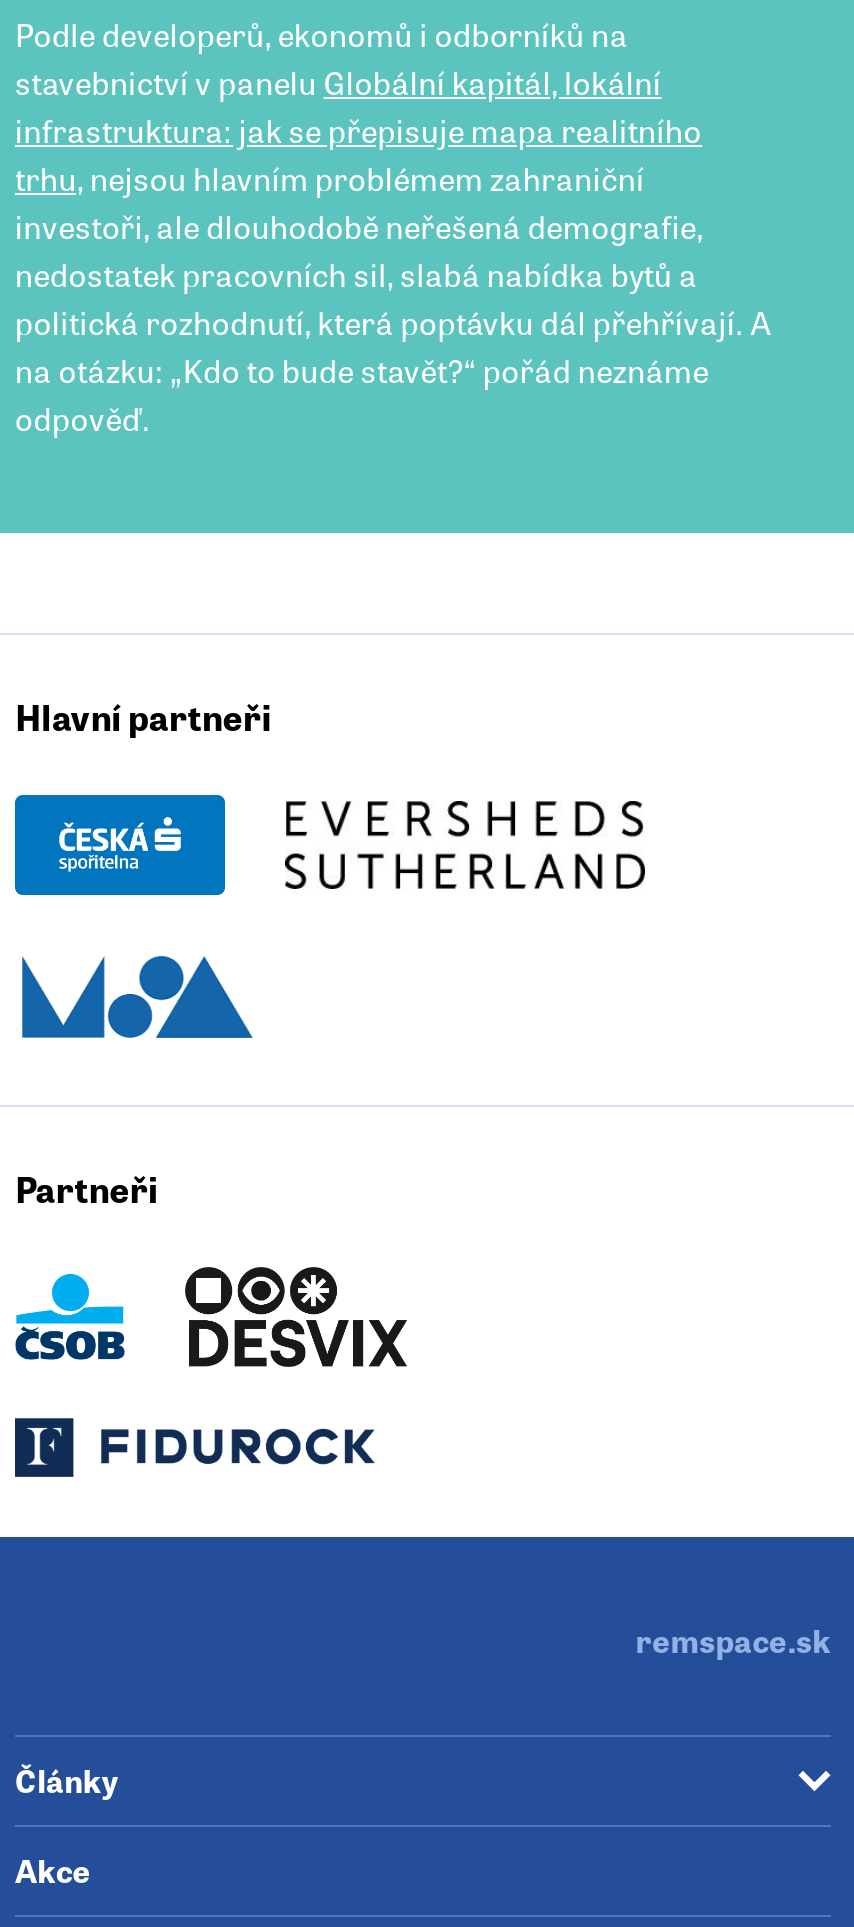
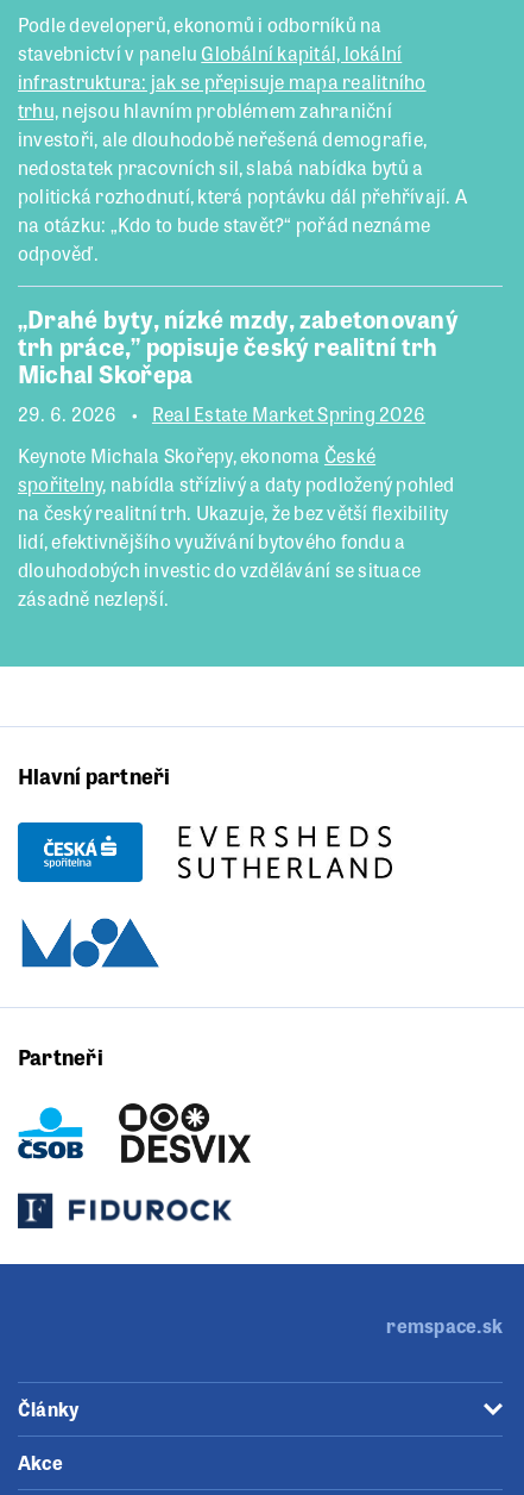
none -> [18,301,459,612] „Drahé byty, nízké mzdy, zabetonovaný | trh práce,” popisuje český realitní trh | Michal Skořepa | 29. 6. 2026 | Real Estate Market Spring 2026 | Keynote Michala Skořepy, ekonoma České | spořitelny, nabídla střízlivý a daty podložený pohled | na český realitní trh. Ukazuje, že bez větší flexibility | lidí, efektivnějšího využívání bytového fondu a | dlouhodobých investic do vzdělávání se situace | zásadně nezlepší.

